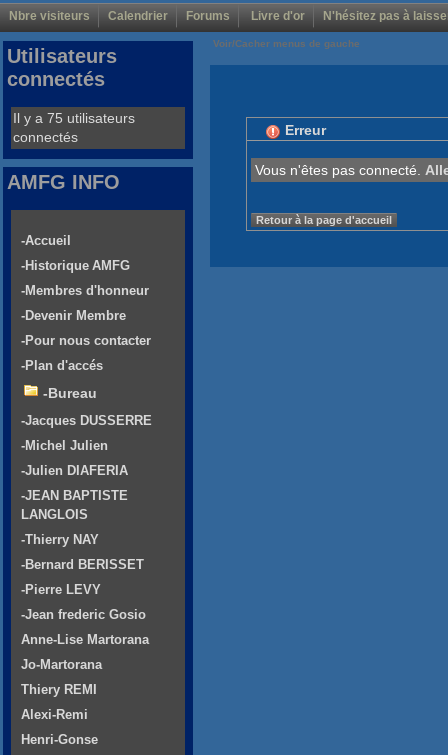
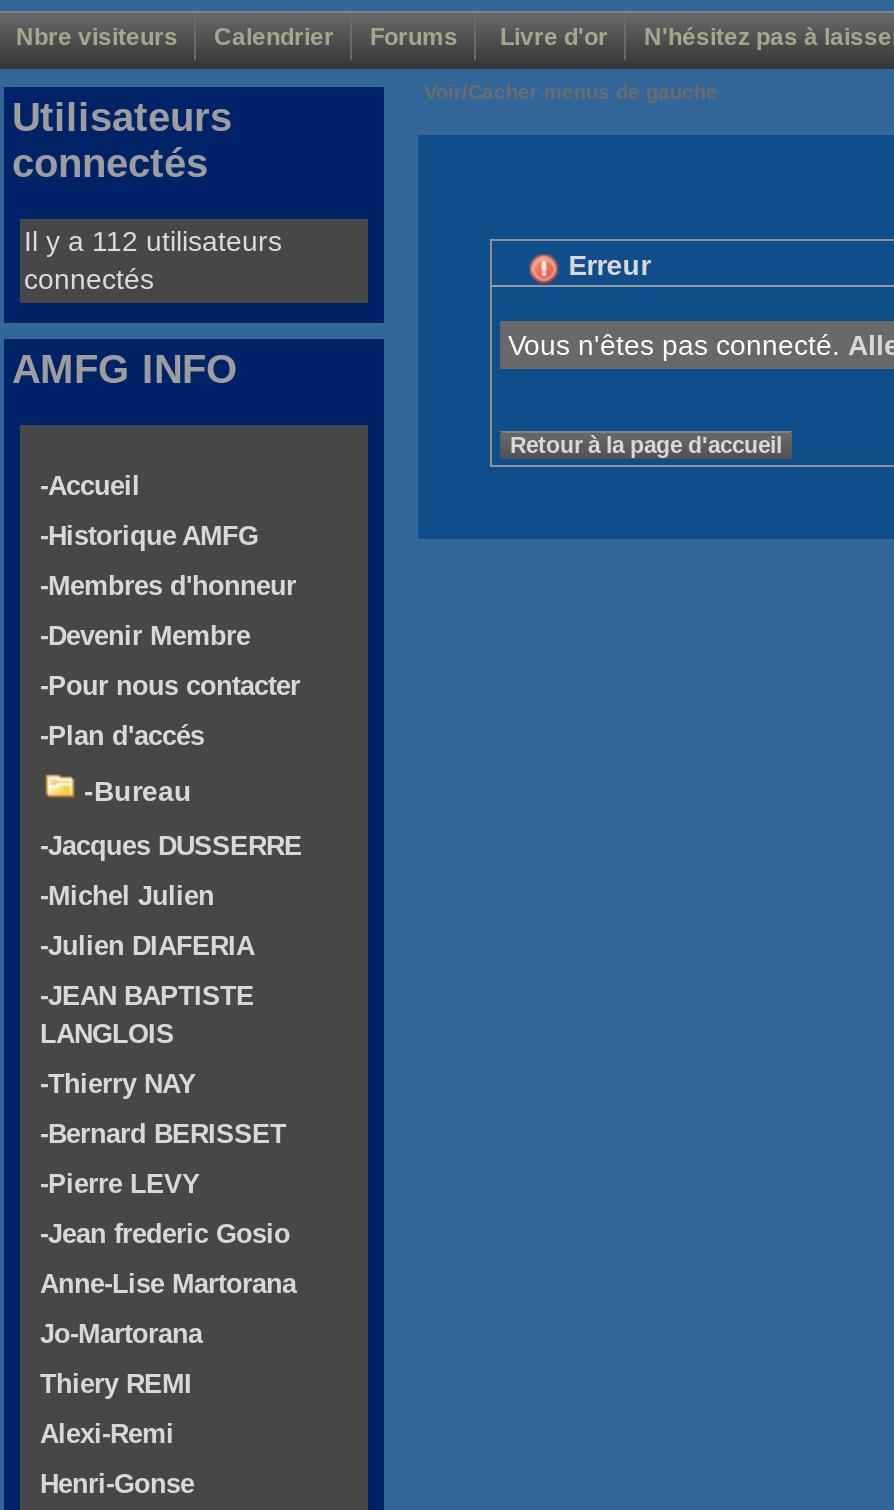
[13,110,135,126] Il y a 75 utilisateurs -> [24,226,282,258] Il y a 112 utilisateurs

